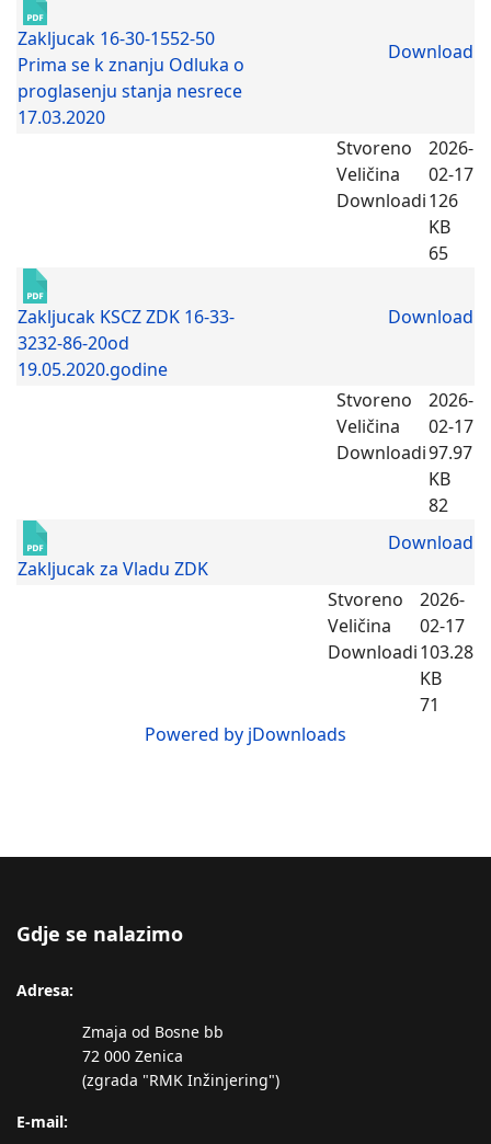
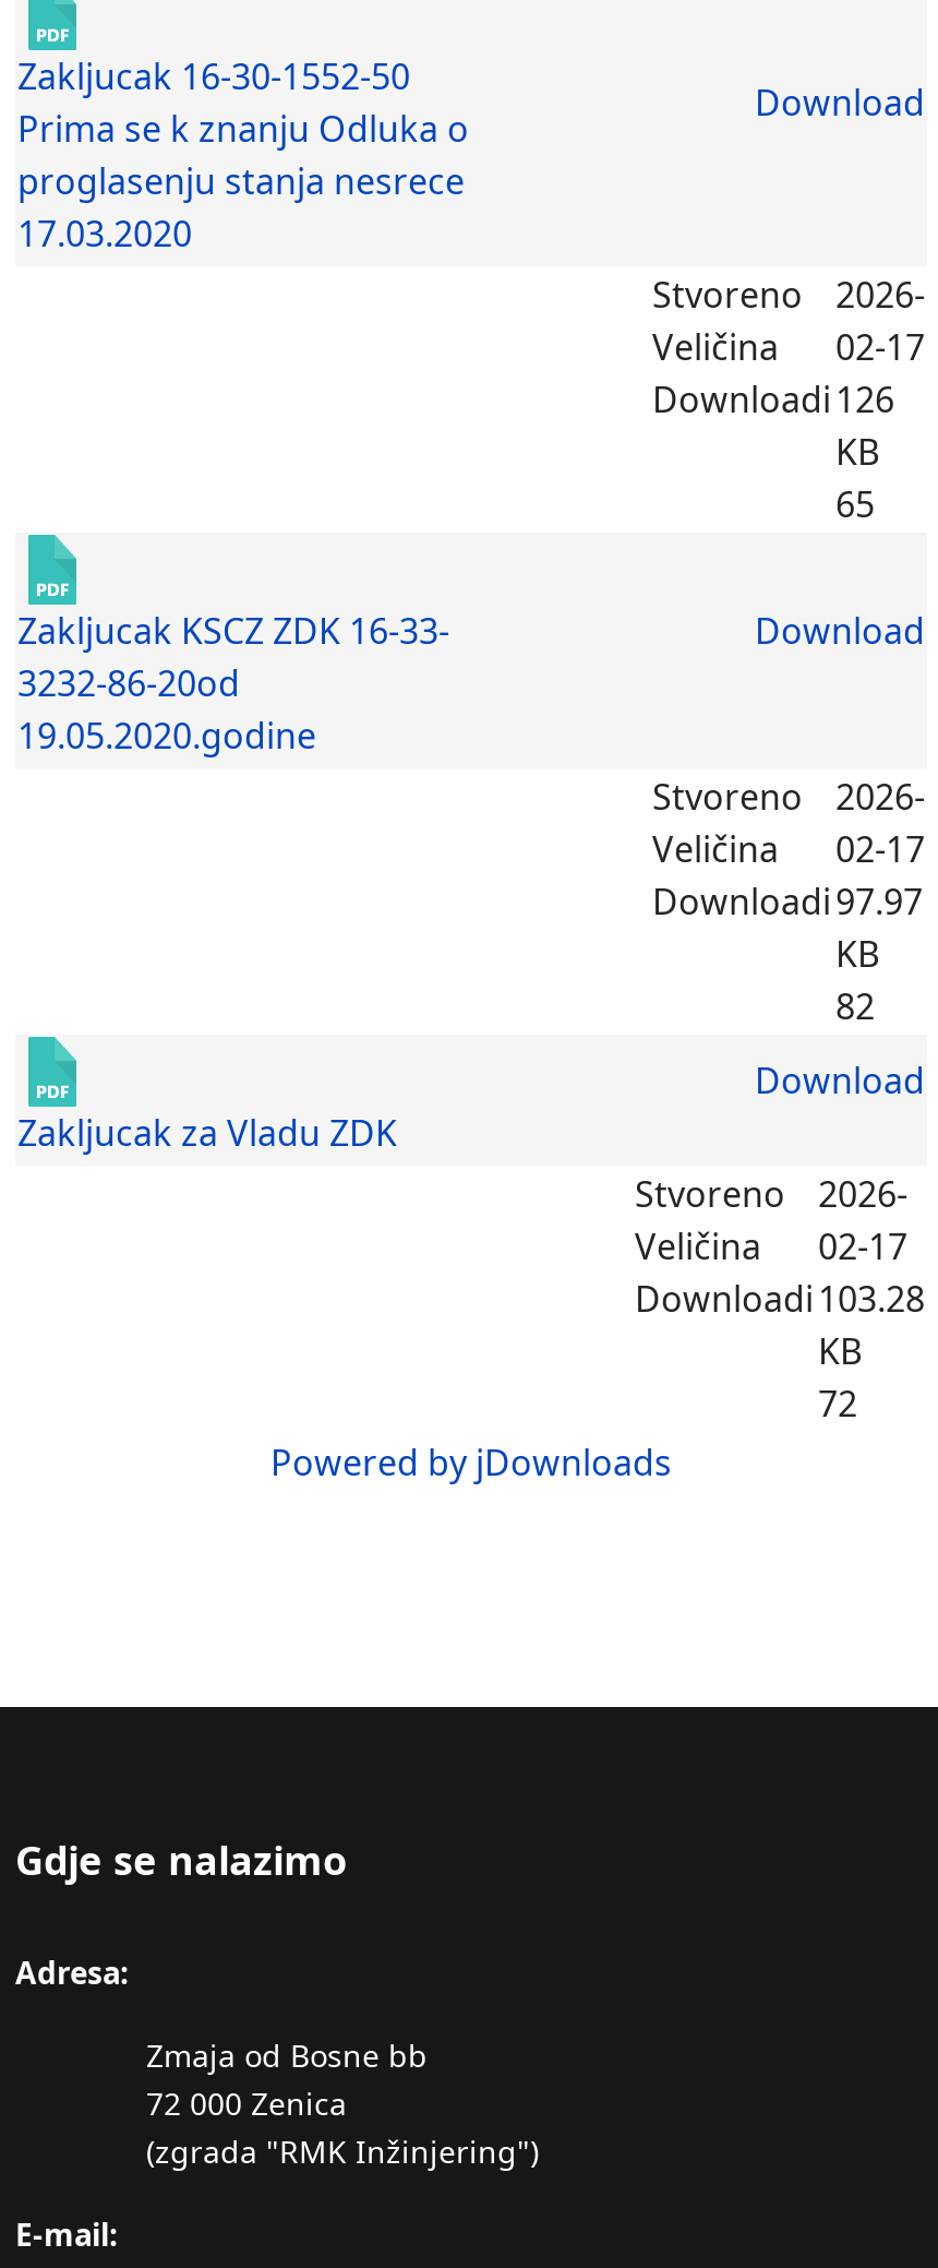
[420,693,439,717] 71 -> [818,1380,857,1428] 72

